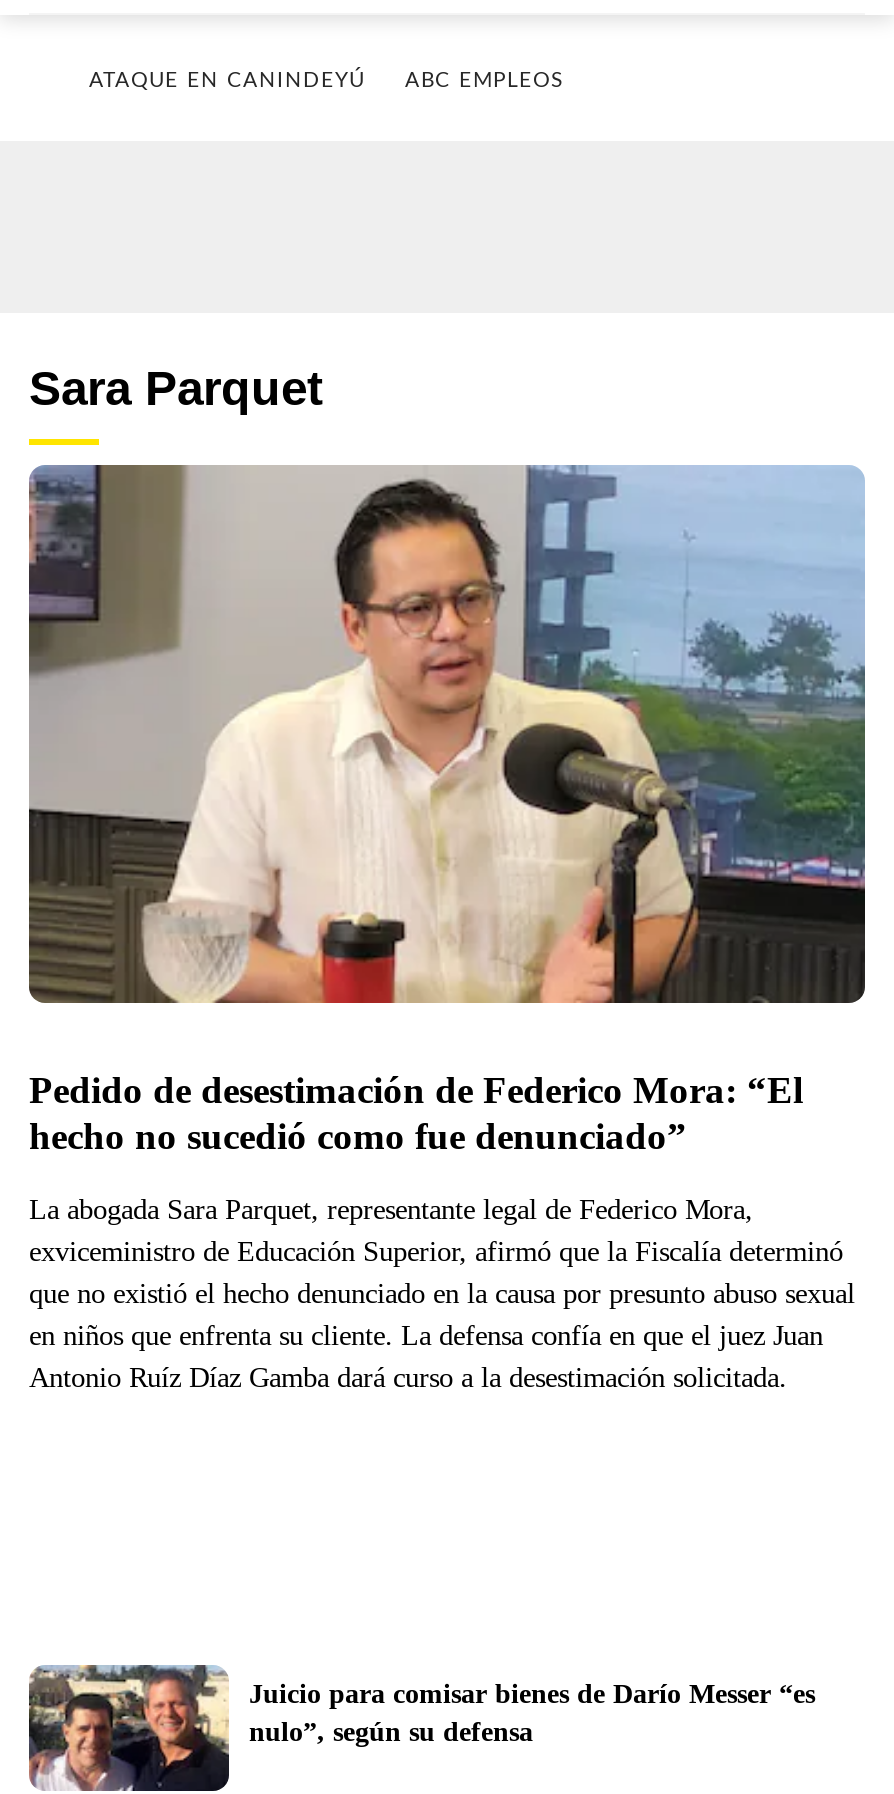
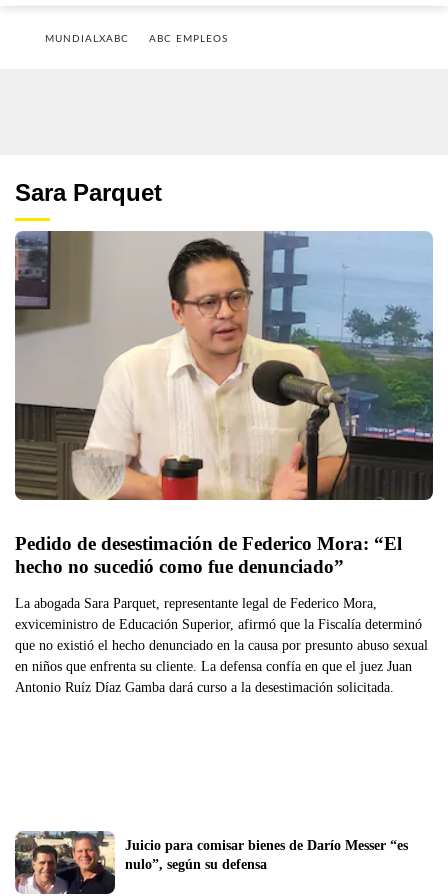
[89,71,365,91] ATAQUE EN CANINDEYÚ -> [45,34,129,44] MUNDIALXABC

